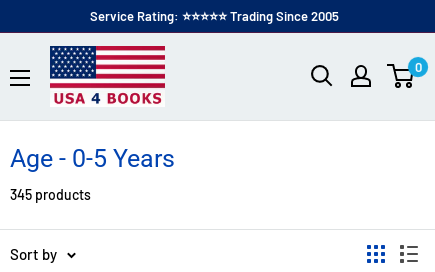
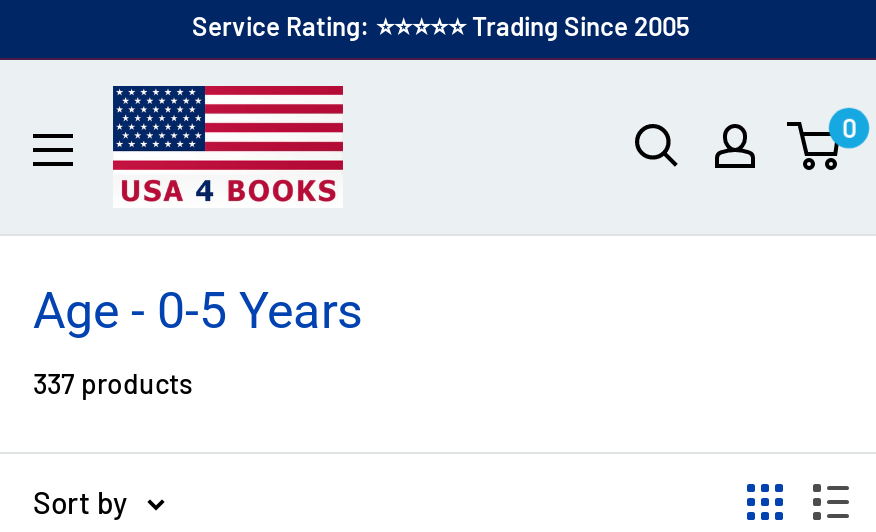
[10,186,91,203] 345 products -> [33,365,193,399] 337 products

